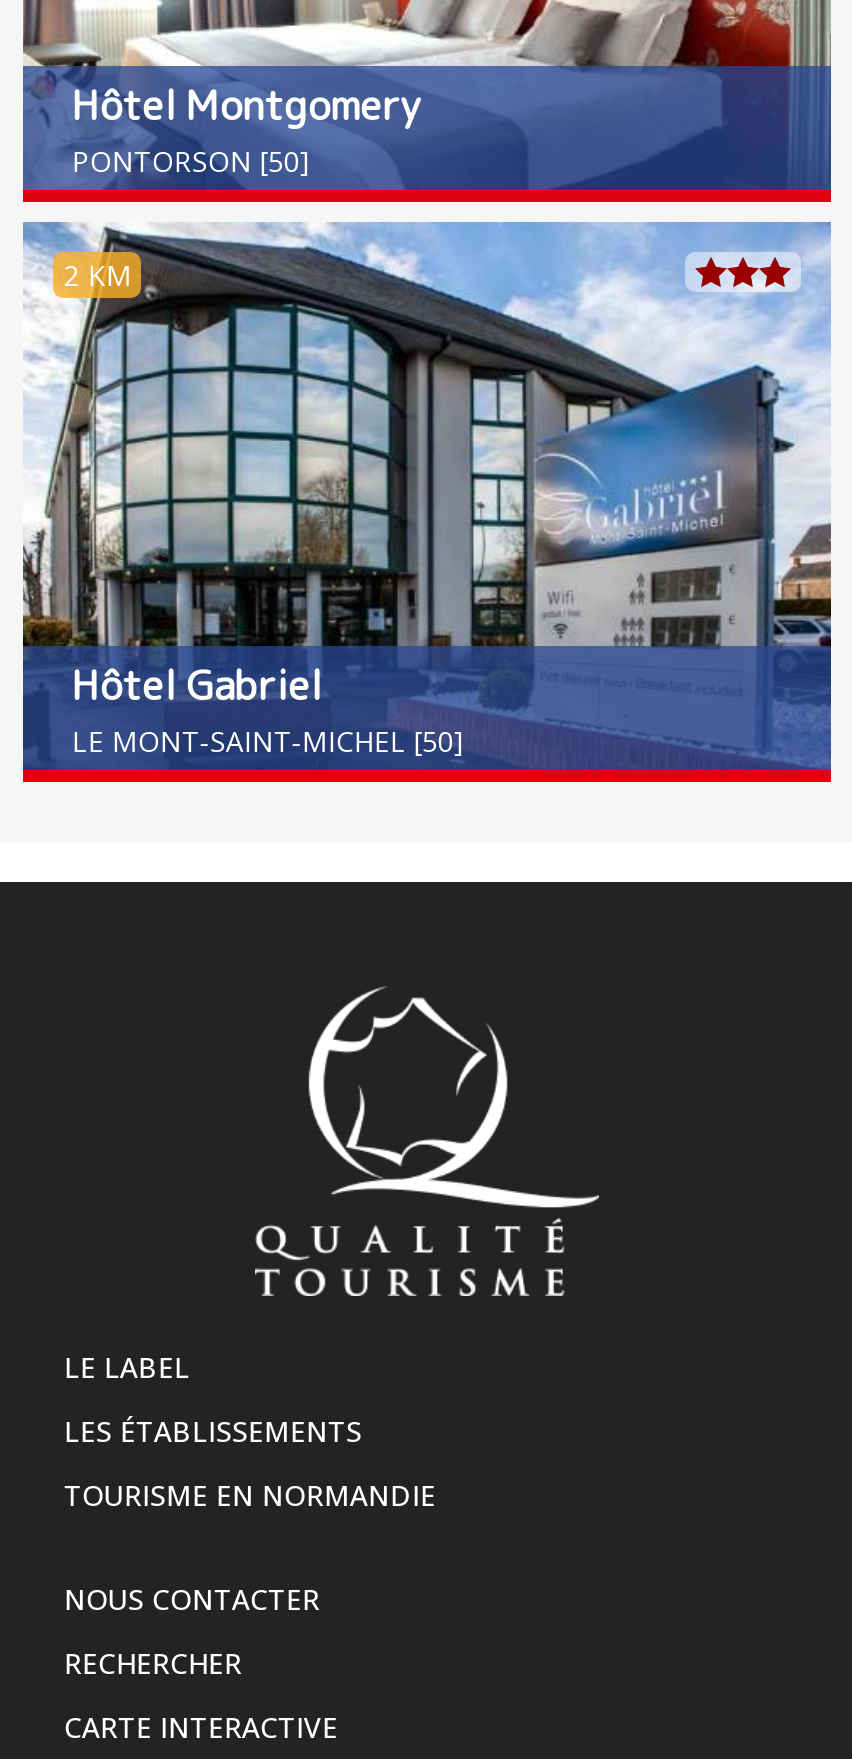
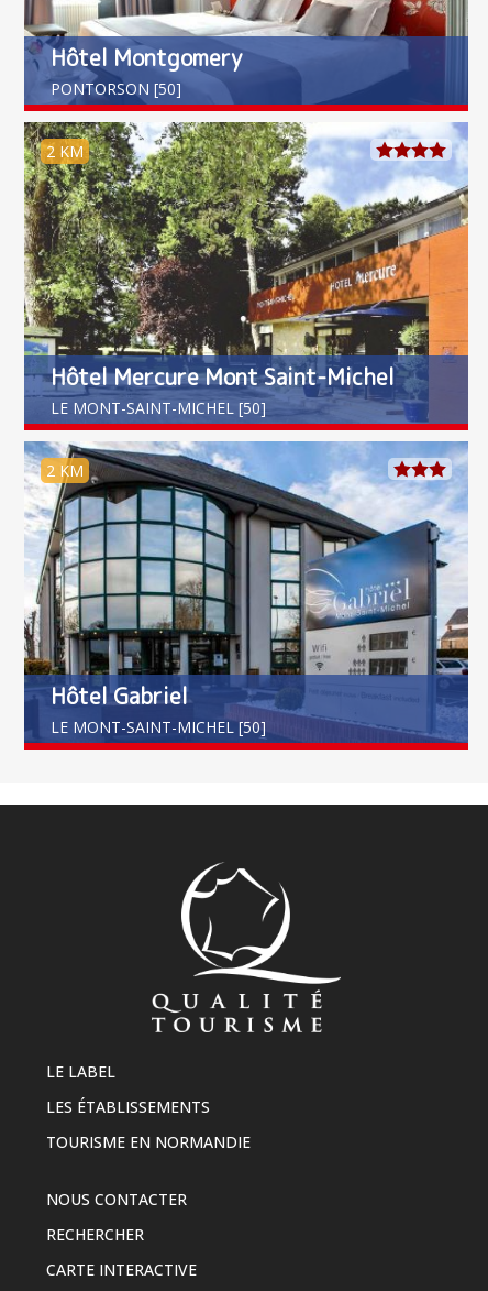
none -> [23,121,468,424] [image] | 2 KM
none -> [51,361,395,418] Hôtel Mercure Mont Saint-Michel | LE MONT-SAINT-MICHEL [50]

